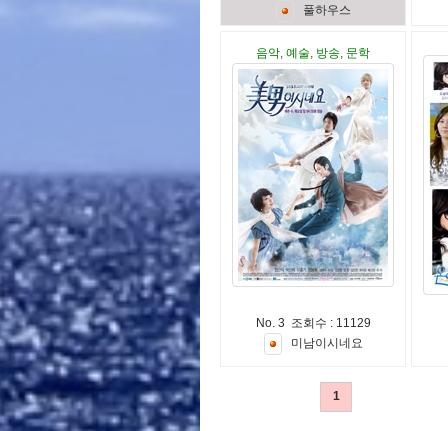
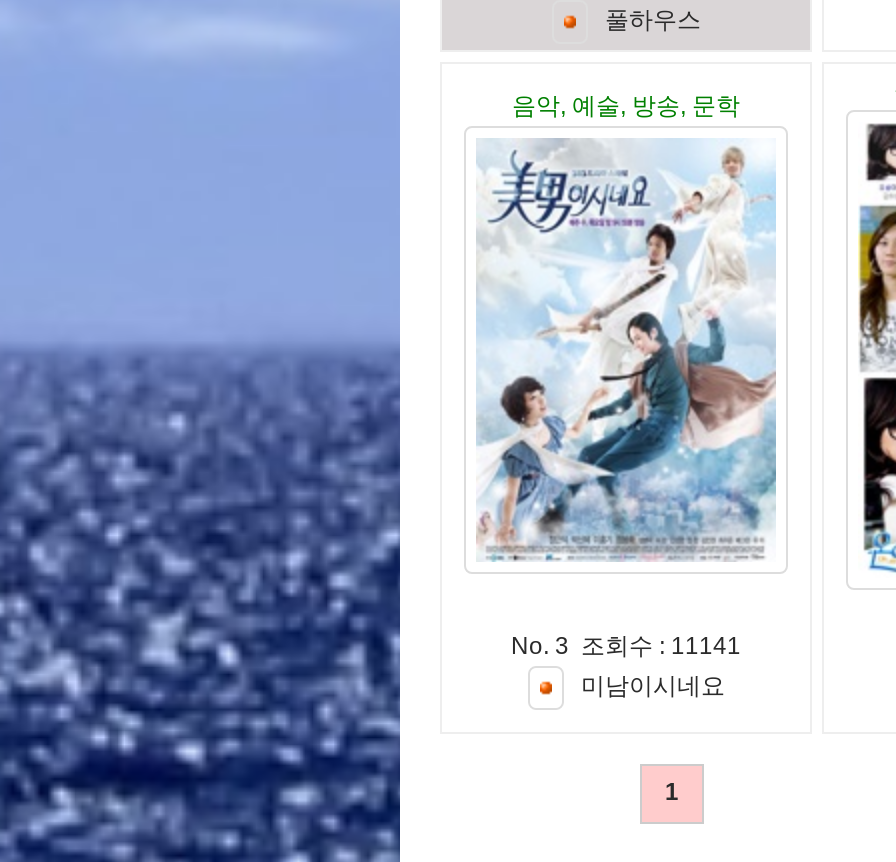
[255,316,370,330] No. 3 조회수 : 11129 -> [511,632,741,660] No. 3 조회수 : 11141

